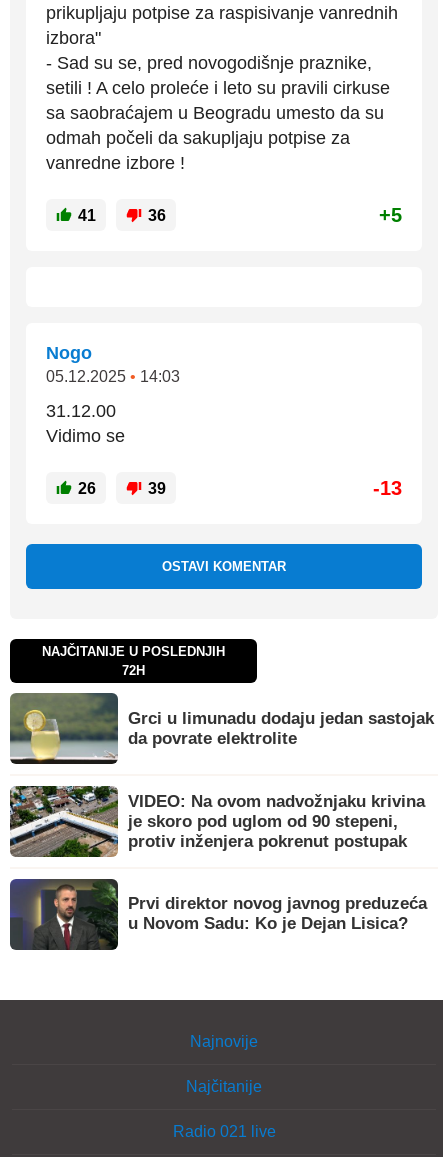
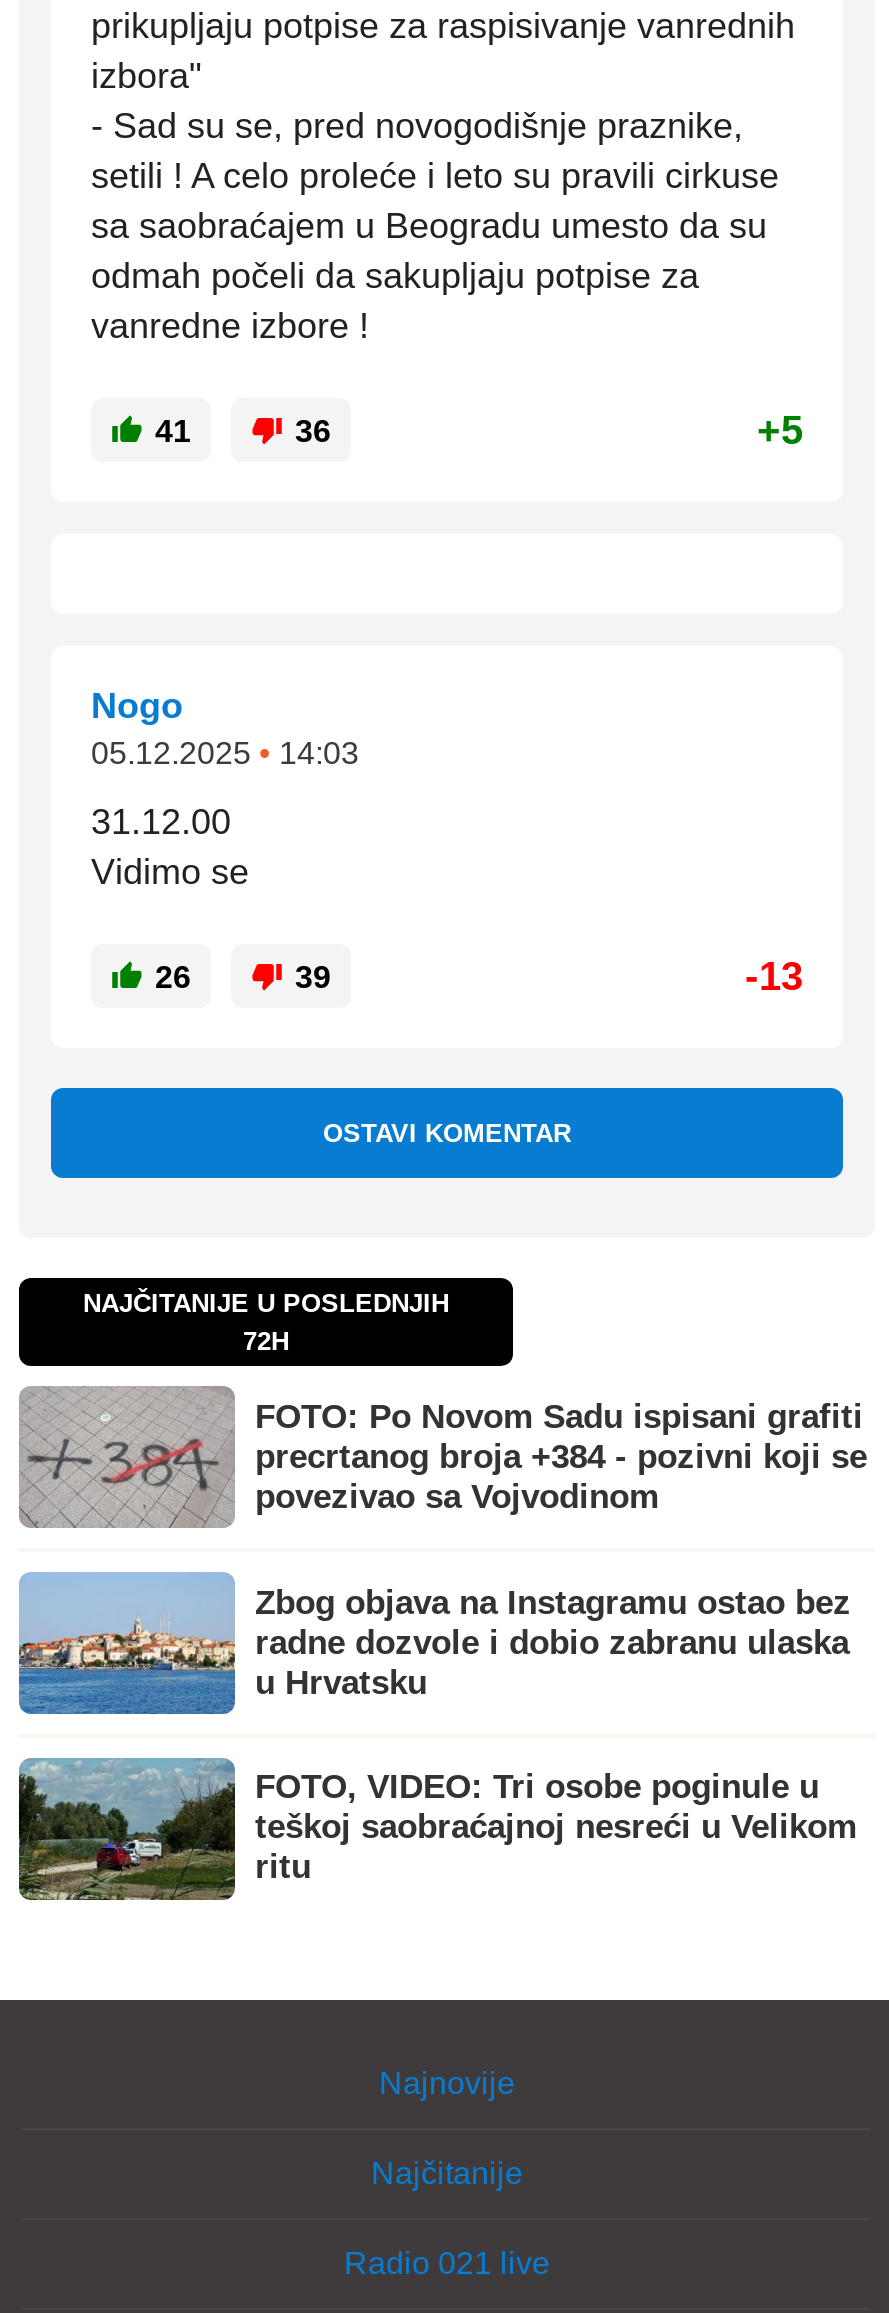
[10,693,434,764] [image] | Grci u limunadu dodaju jedan sastojak | da povrate elektrolite -> [21,1388,867,1526] [image] | FOTO: Po Novom Sadu ispisani grafiti | precrtanog broja +384 - pozivni koji se | povezivao sa Vojvodinom
[9,785,425,858] [image] | VIDEO: Na ovom nadvožnjaku krivina | je skoro pod uglom od 90 stepeni, | protiv inženjera pokrenut postupak -> [17,1572,851,1716] [image] | Zbog objava na Instagramu ostao bez | radne dozvole i dobio zabranu ulaska | u Hrvatsku
[9,878,427,950] [image] | Prvi direktor novog javnog preduzeća | u Novom Sadu: Ko je Dejan Lisica? -> [17,1756,857,1900] [image] | FOTO, VIDEO: Tri osobe poginule u | teškoj saobraćajnoj nesreći u Velikom | ritu

